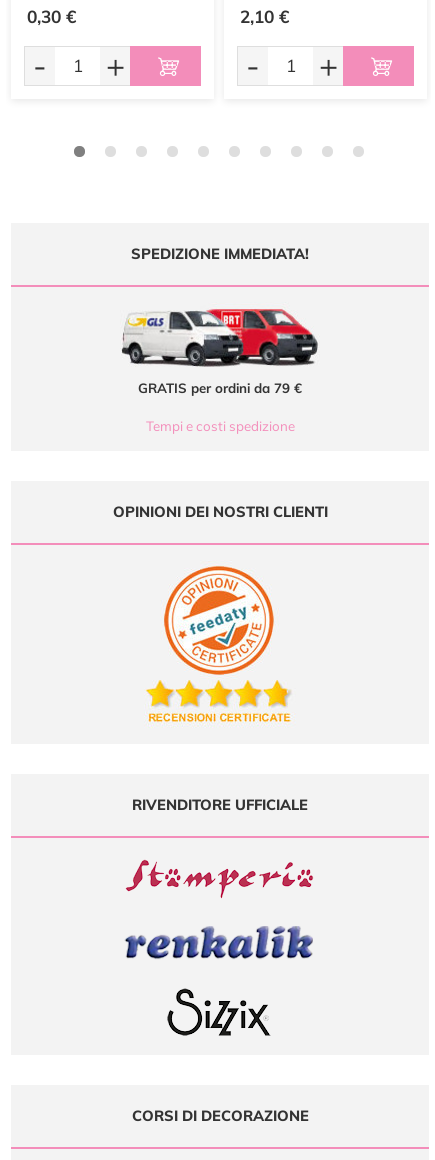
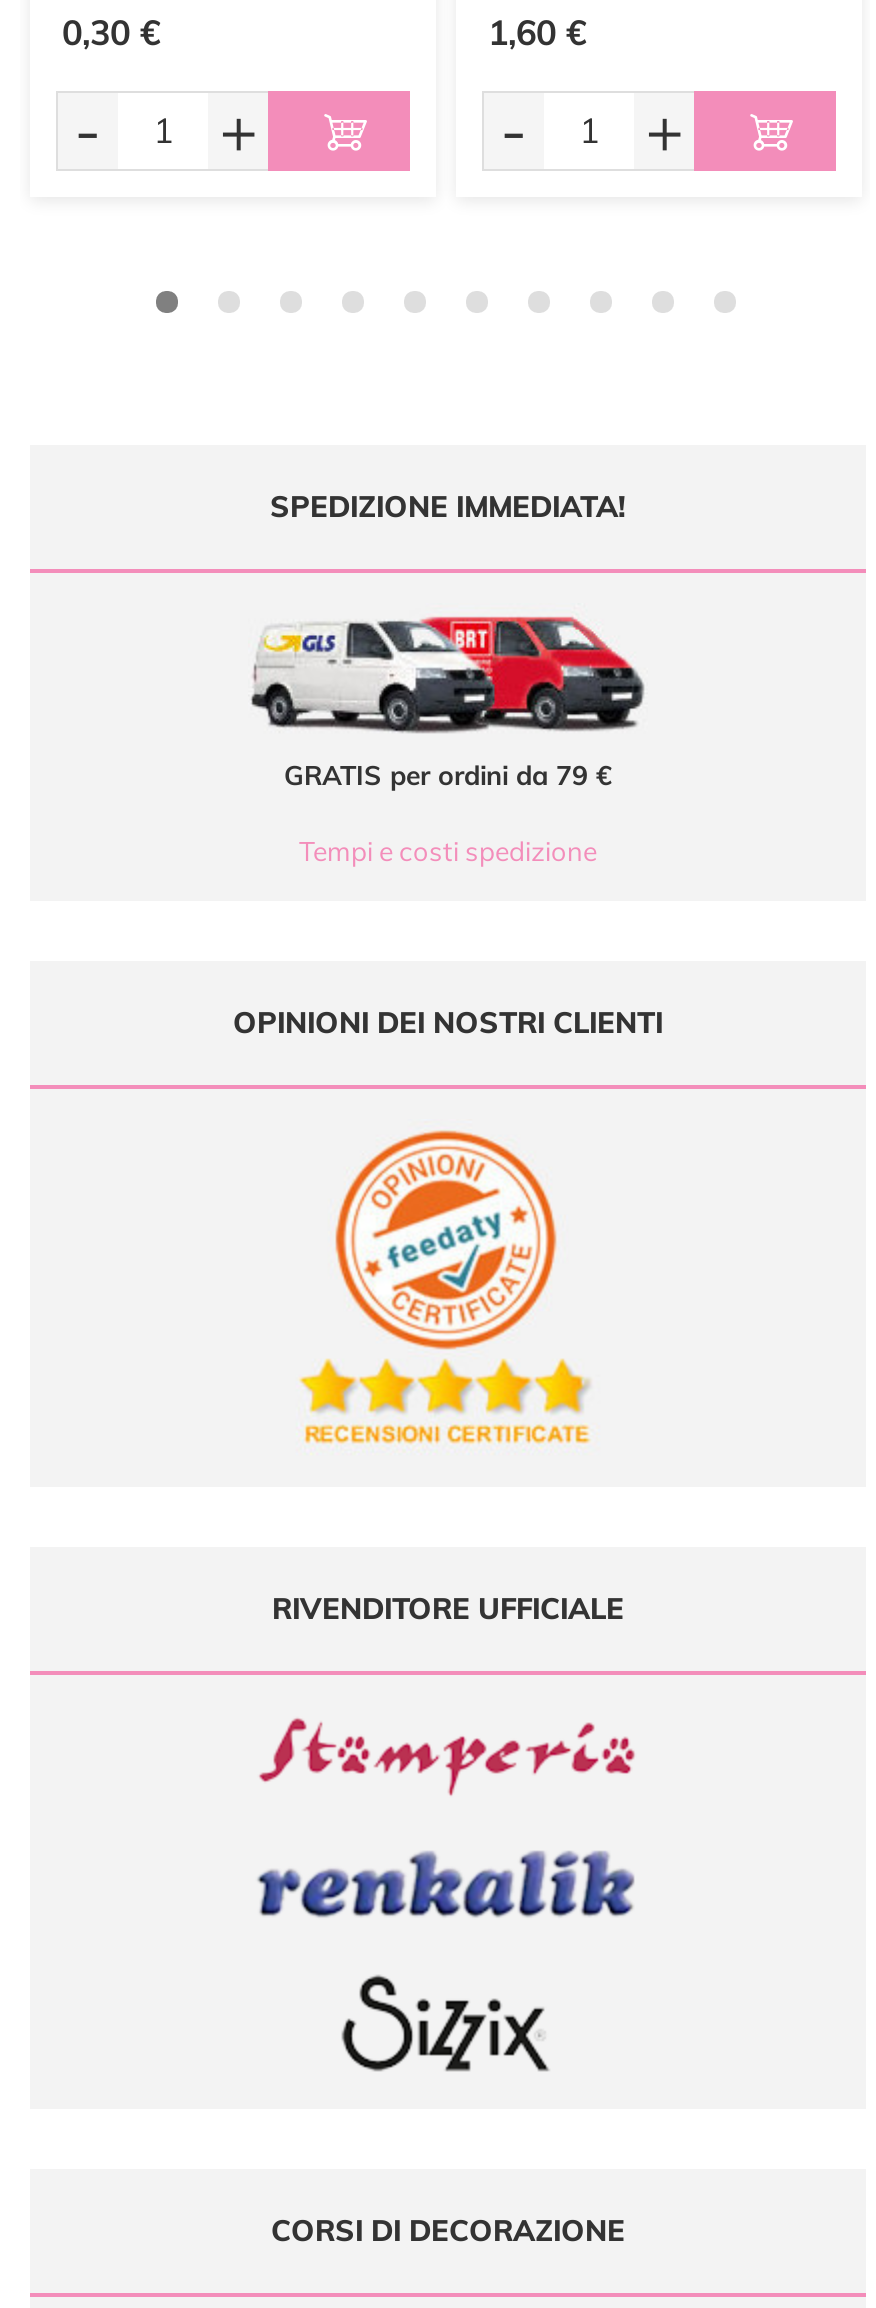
[240,6,289,27] 2,10 € -> [488,11,586,53] 1,60 €

